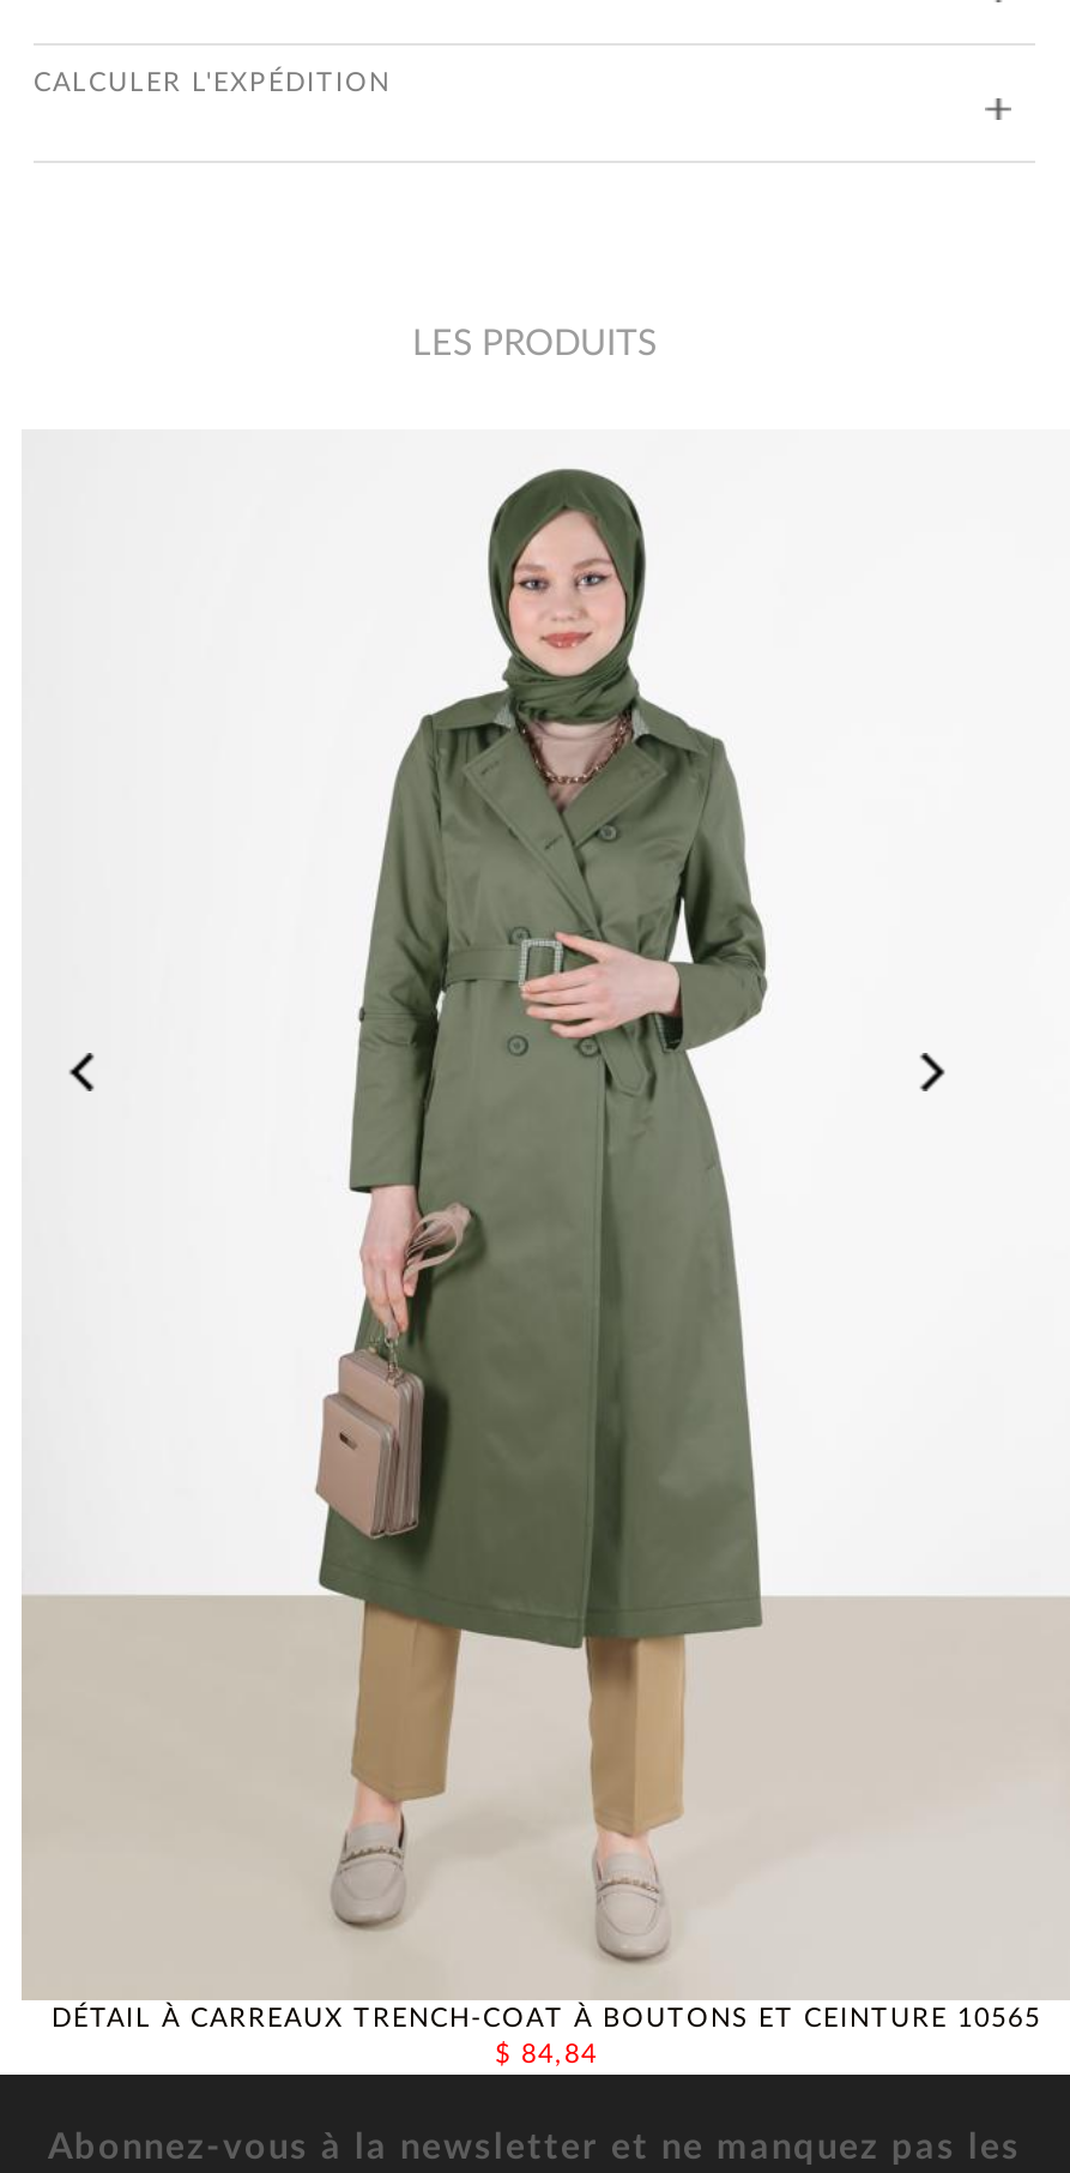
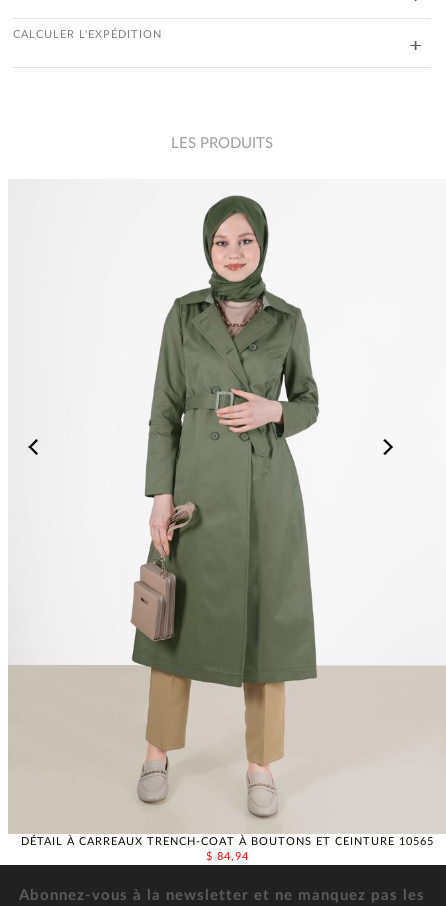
[495,2041,598,2067] $ 84,84 -> [205,851,248,862] $ 84,94

